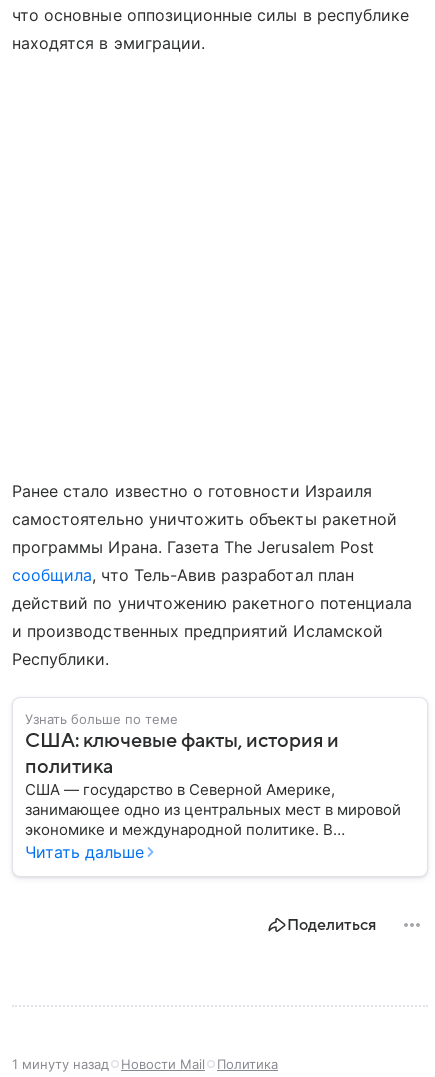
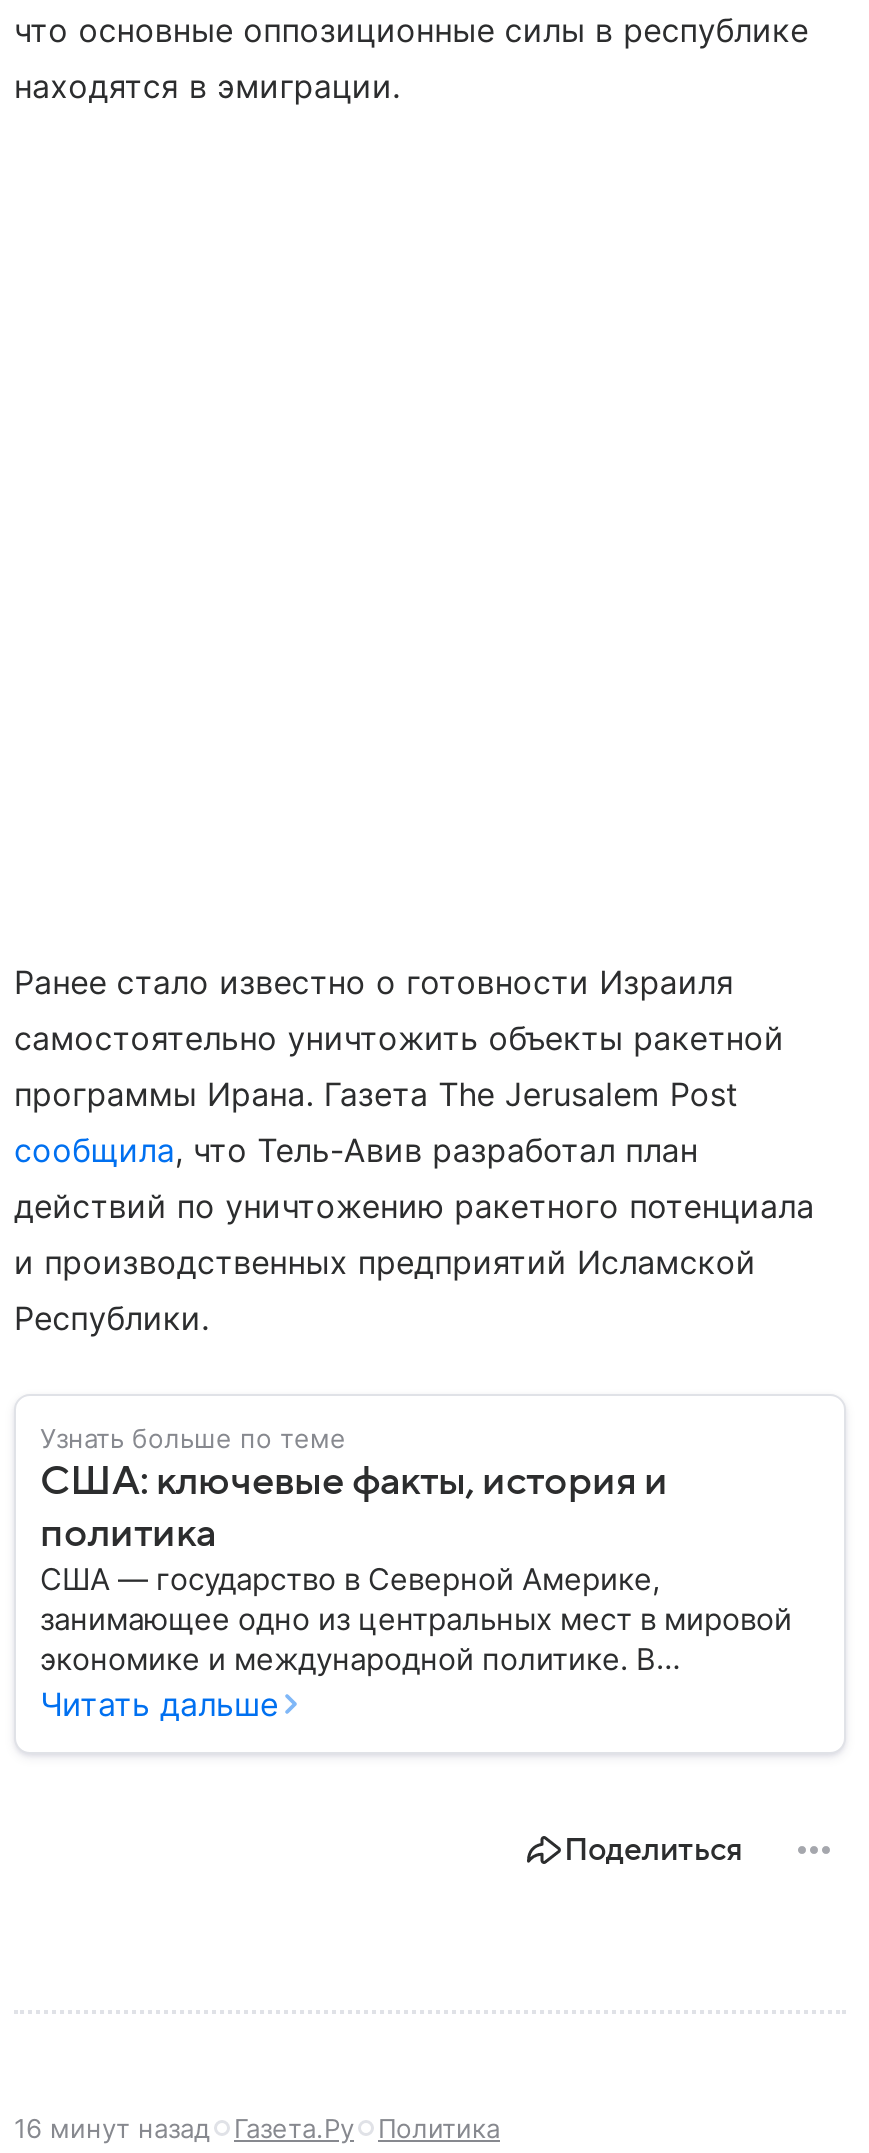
[12,1056,205,1072] 1 минуту назад | Новости Mail -> [14,2111,354,2143] 16 минут назад | Газета.Ру

